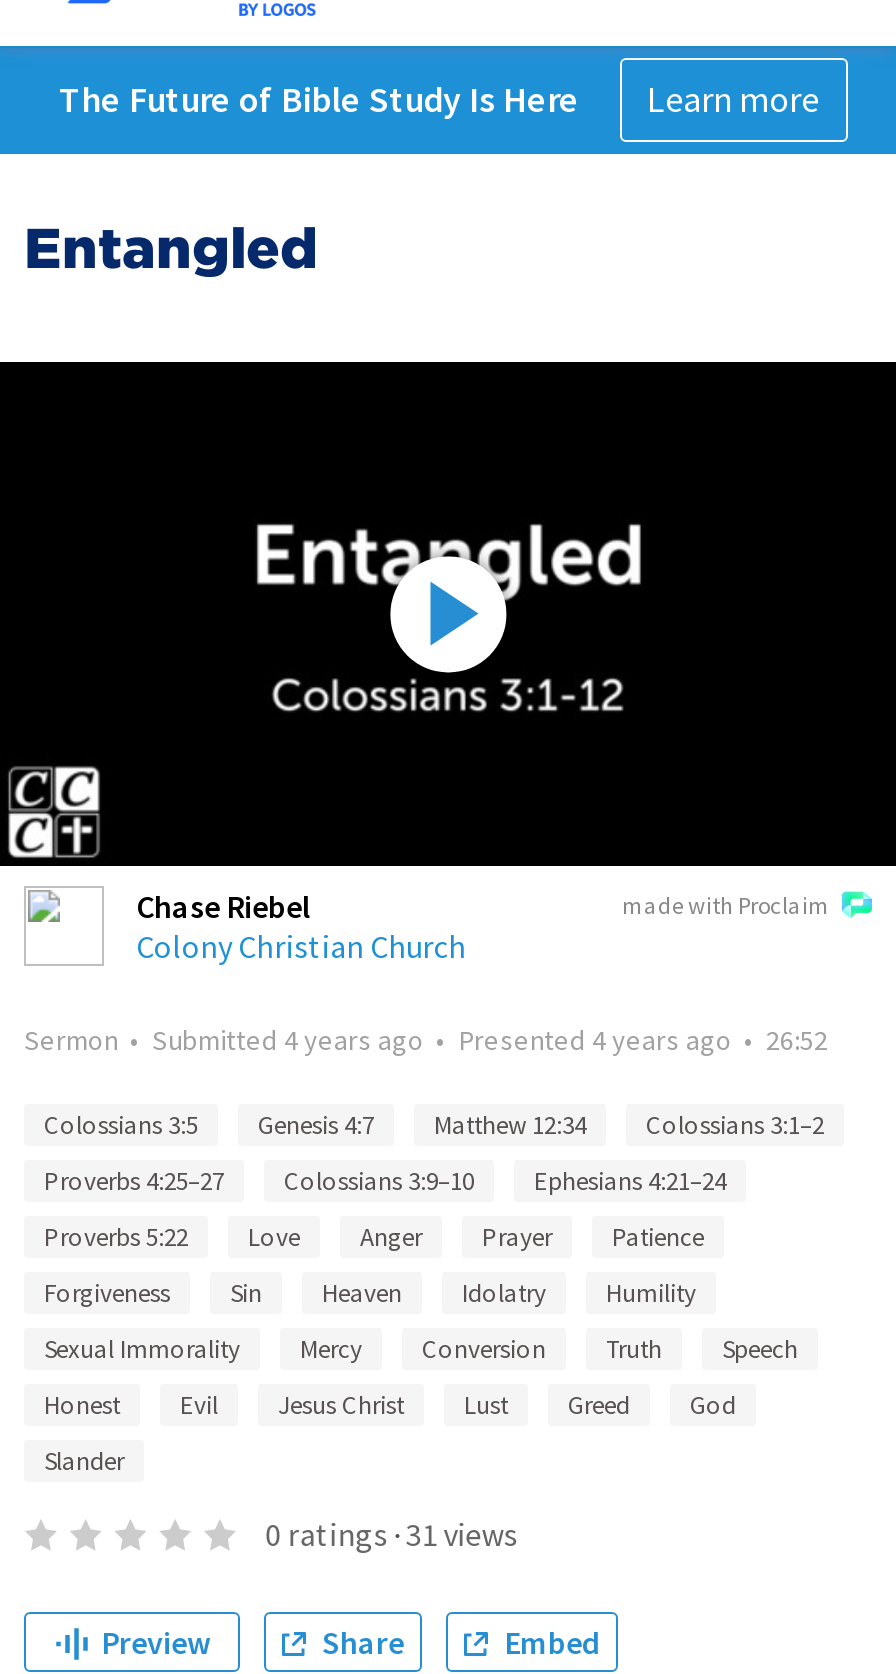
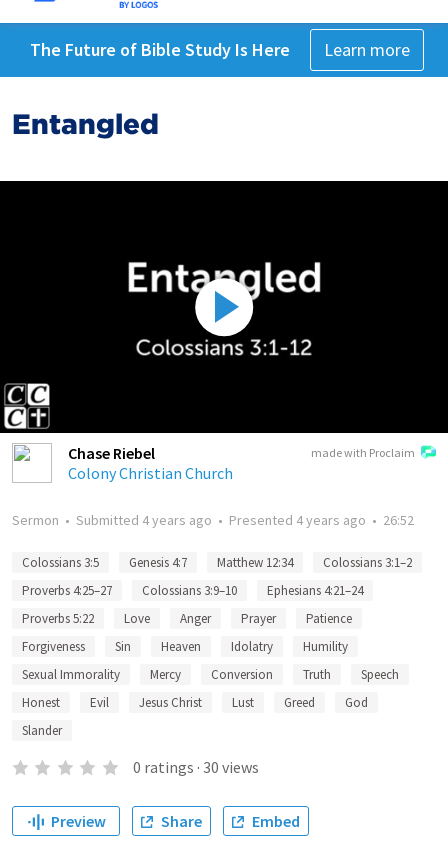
[265,1514,517,1554] 0 ratings · 31 views -> [133,757,259,777] 0 ratings · 30 views

